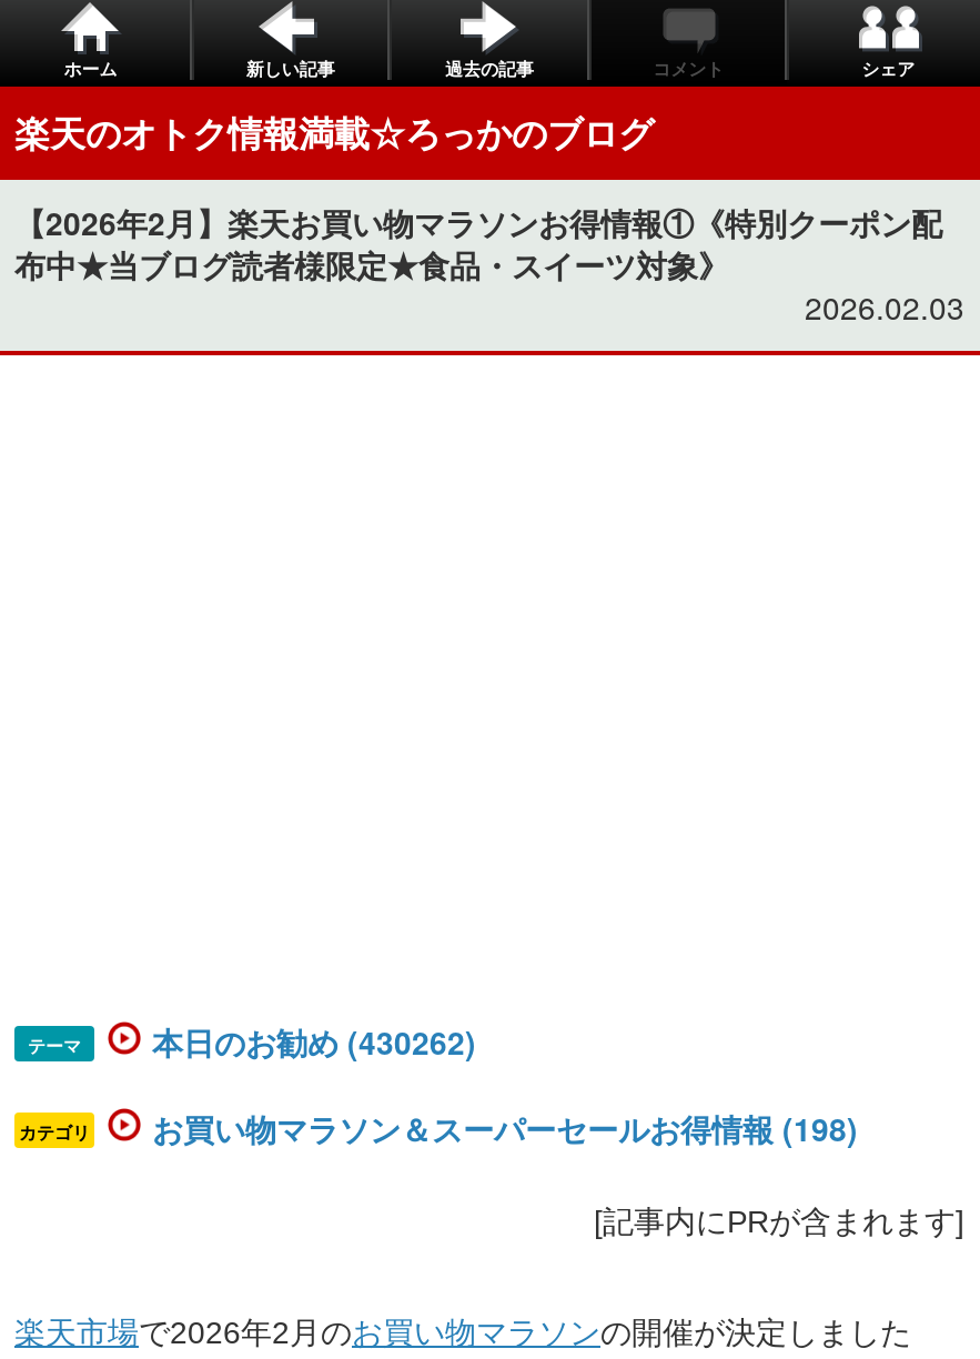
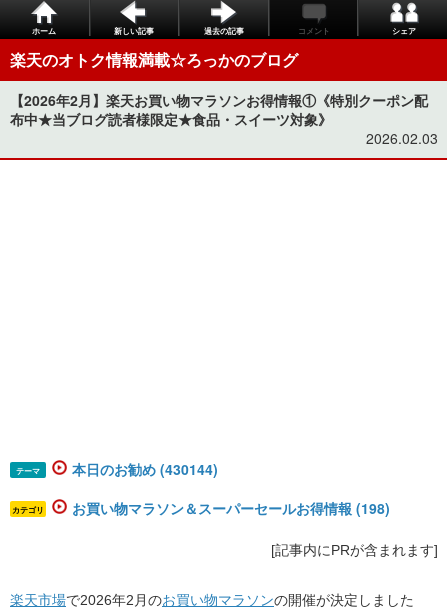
[152,1019,476,1063] 本日のお勧め (430262) -> [72,459,218,479] 本日のお勧め (430144)

